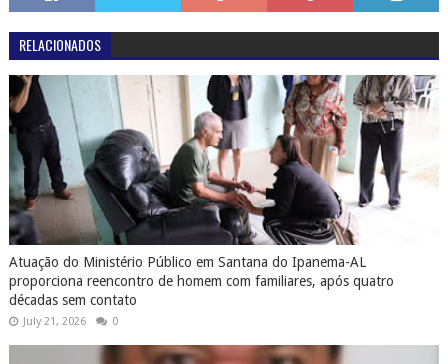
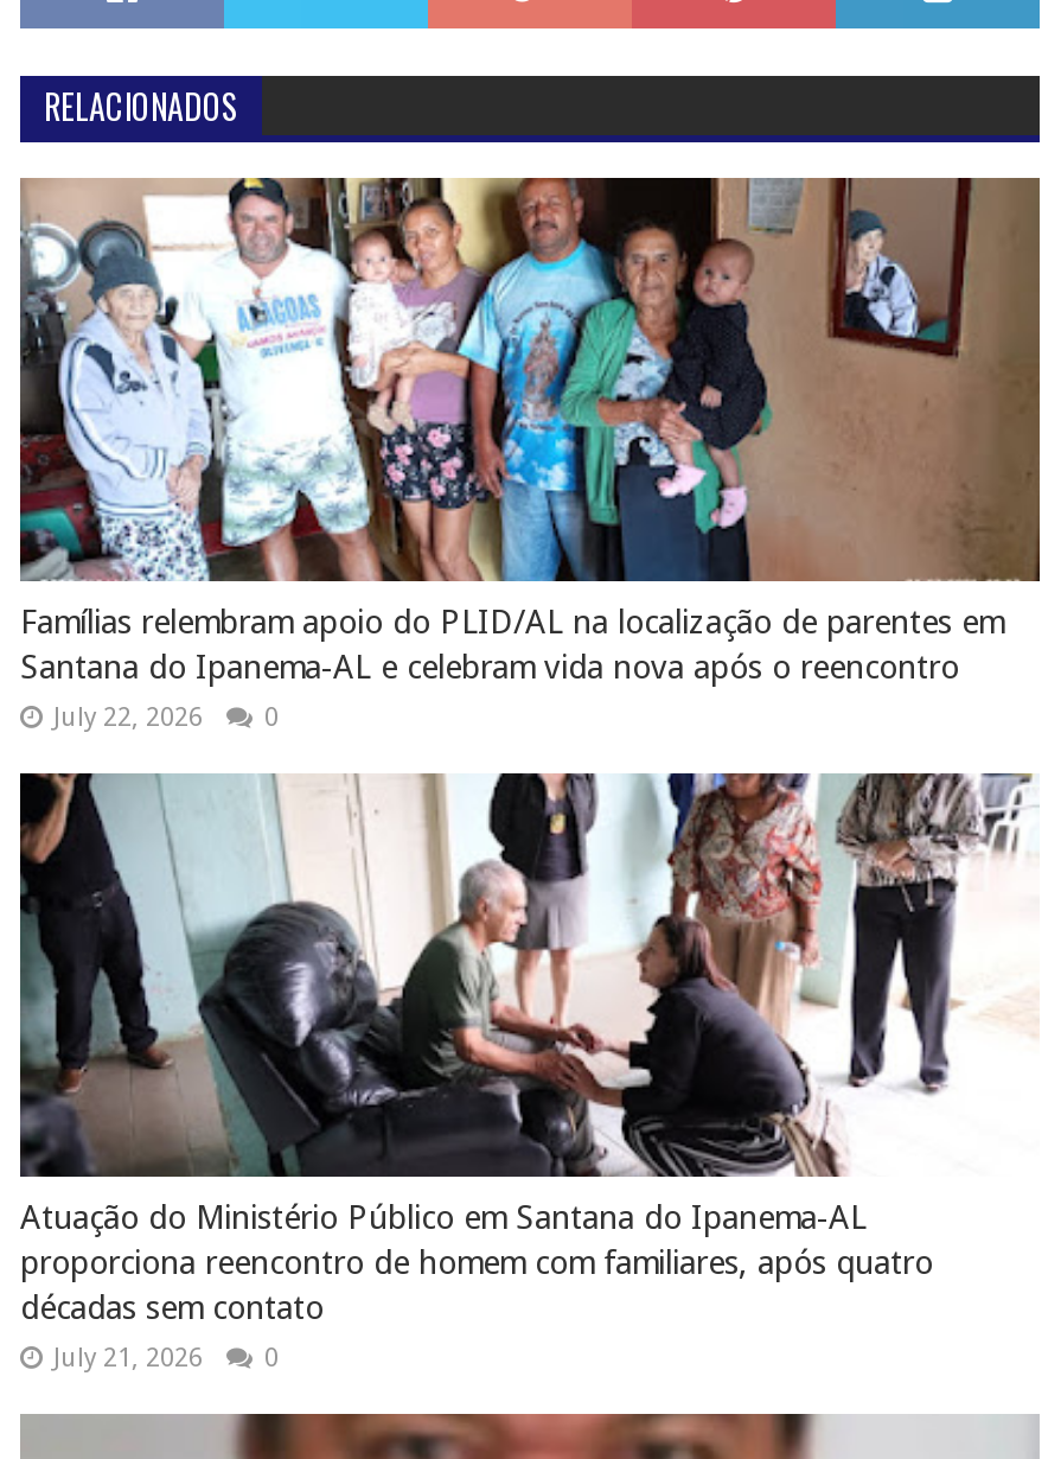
none -> [18,176,1042,732] [image] | Famílias relembram apoio do PLID/AL na localização de parentes em | Santana do Ipanema-AL e celebram vida nova após o reencontro | July 22, 2026 | 0

